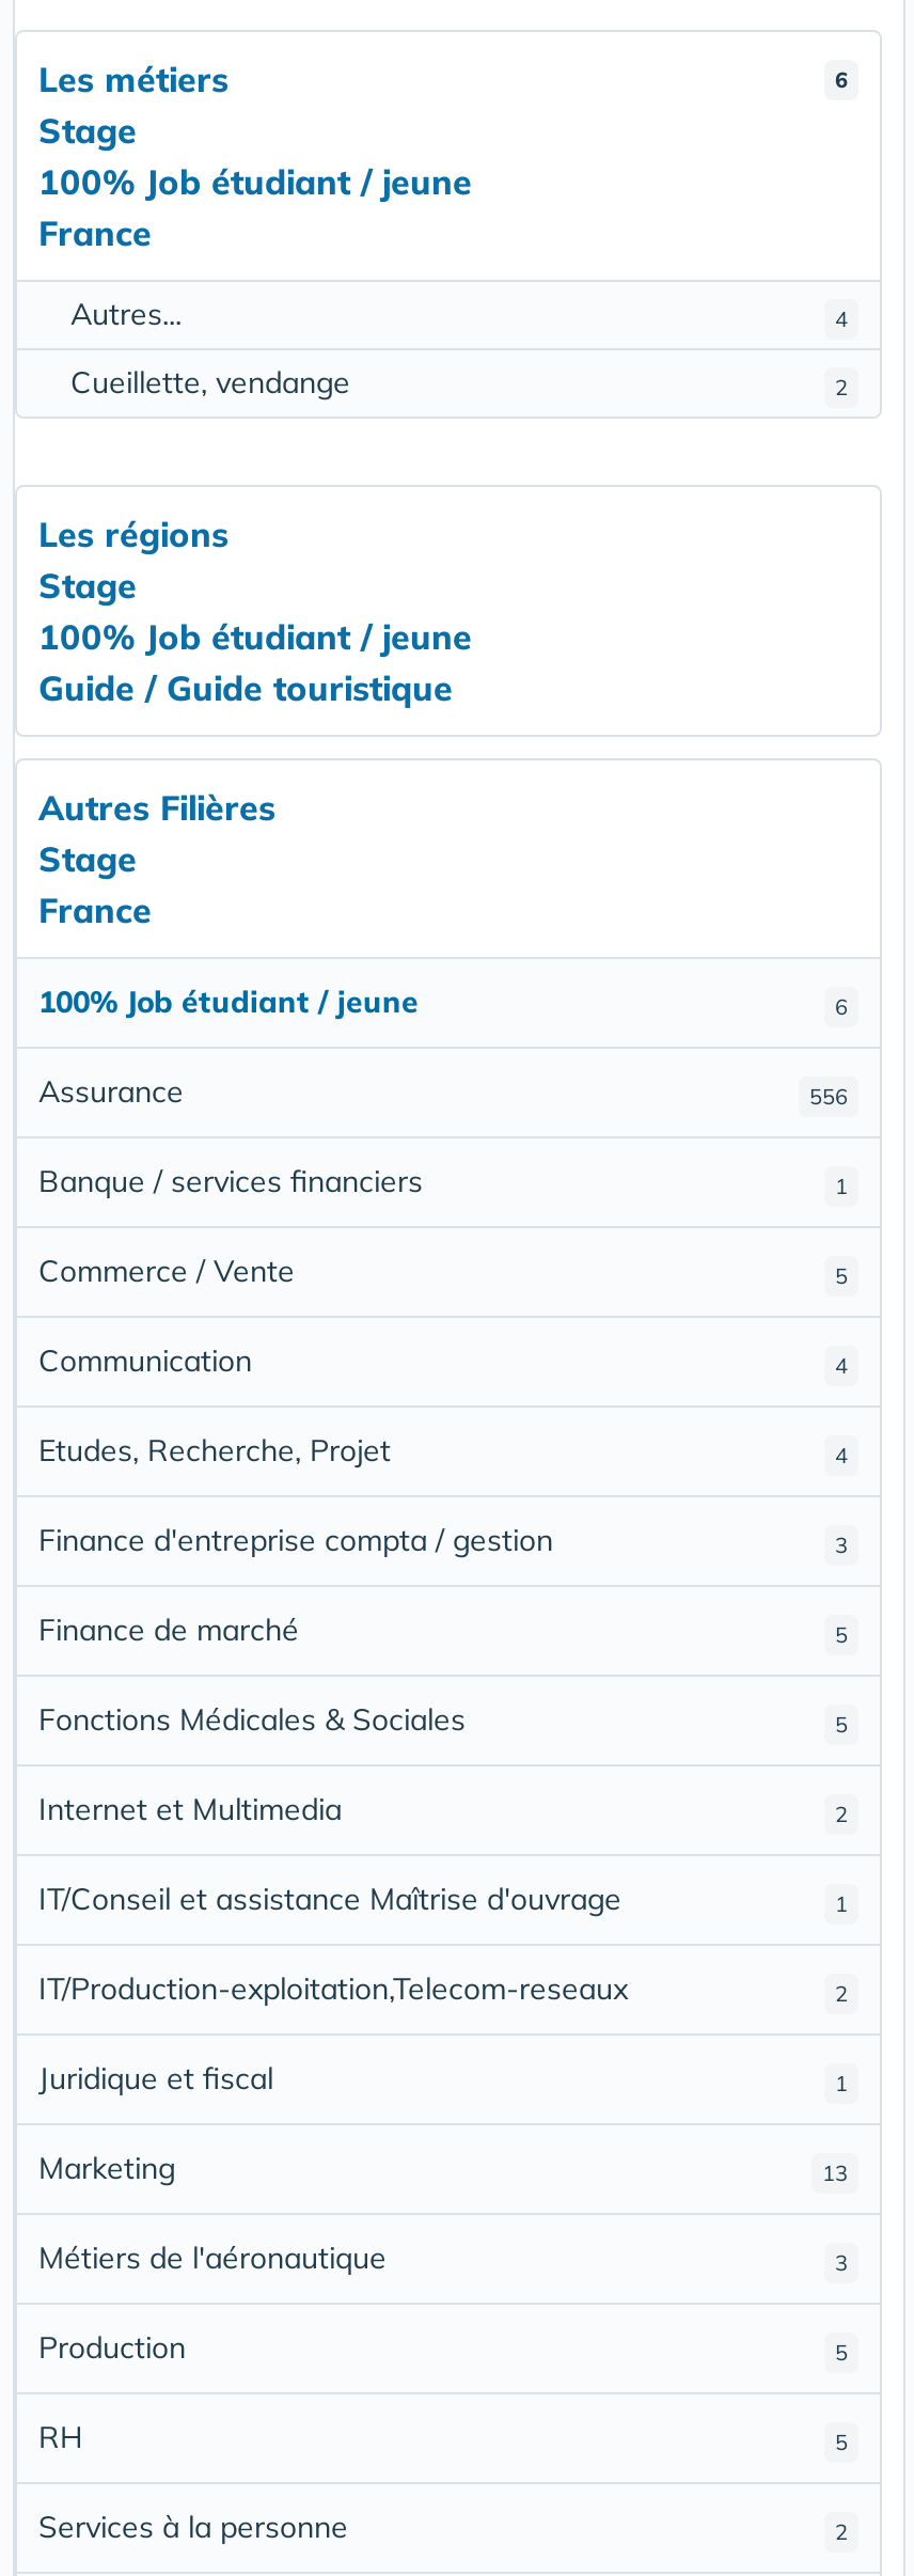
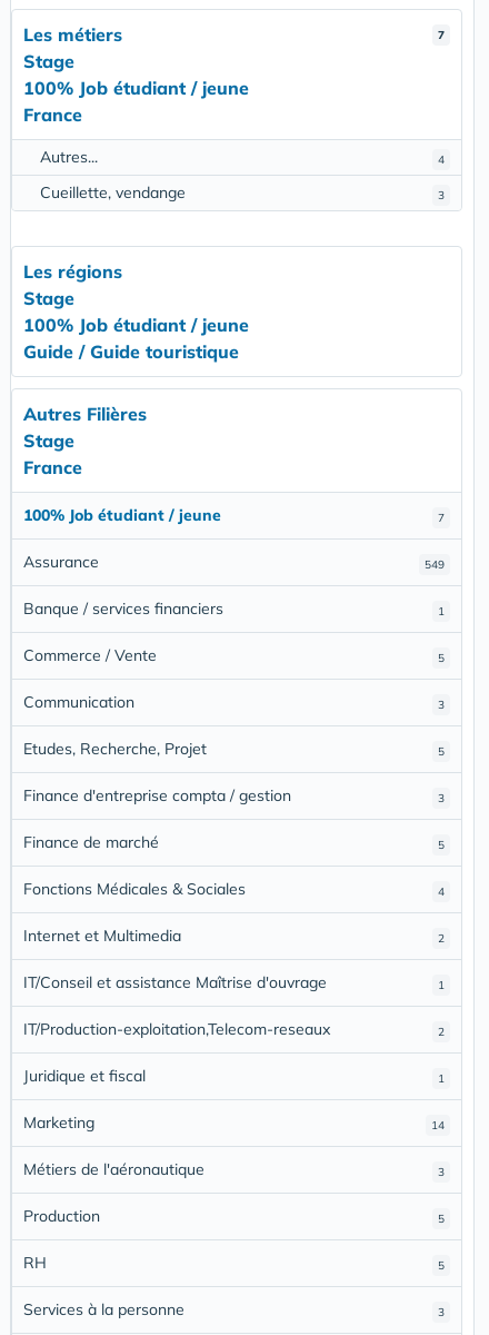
[835,65,848,93] 6 -> [438,27,445,42] 7
[835,373,848,401] 2 -> [438,188,445,202] 3
[835,992,848,1020] 6 -> [438,510,445,525] 7
[809,1082,848,1110] 556 -> [425,557,445,571] 549
[835,1351,848,1379] 4 -> [438,697,445,712] 3
[835,1441,848,1469] 4 -> [438,744,445,758] 5
[835,1710,848,1738] 5 -> [438,884,445,898] 4
[822,2159,848,2186] 13 -> [431,1118,445,1132] 14
[835,2517,848,2545] 2 -> [438,1305,445,1319] 3

